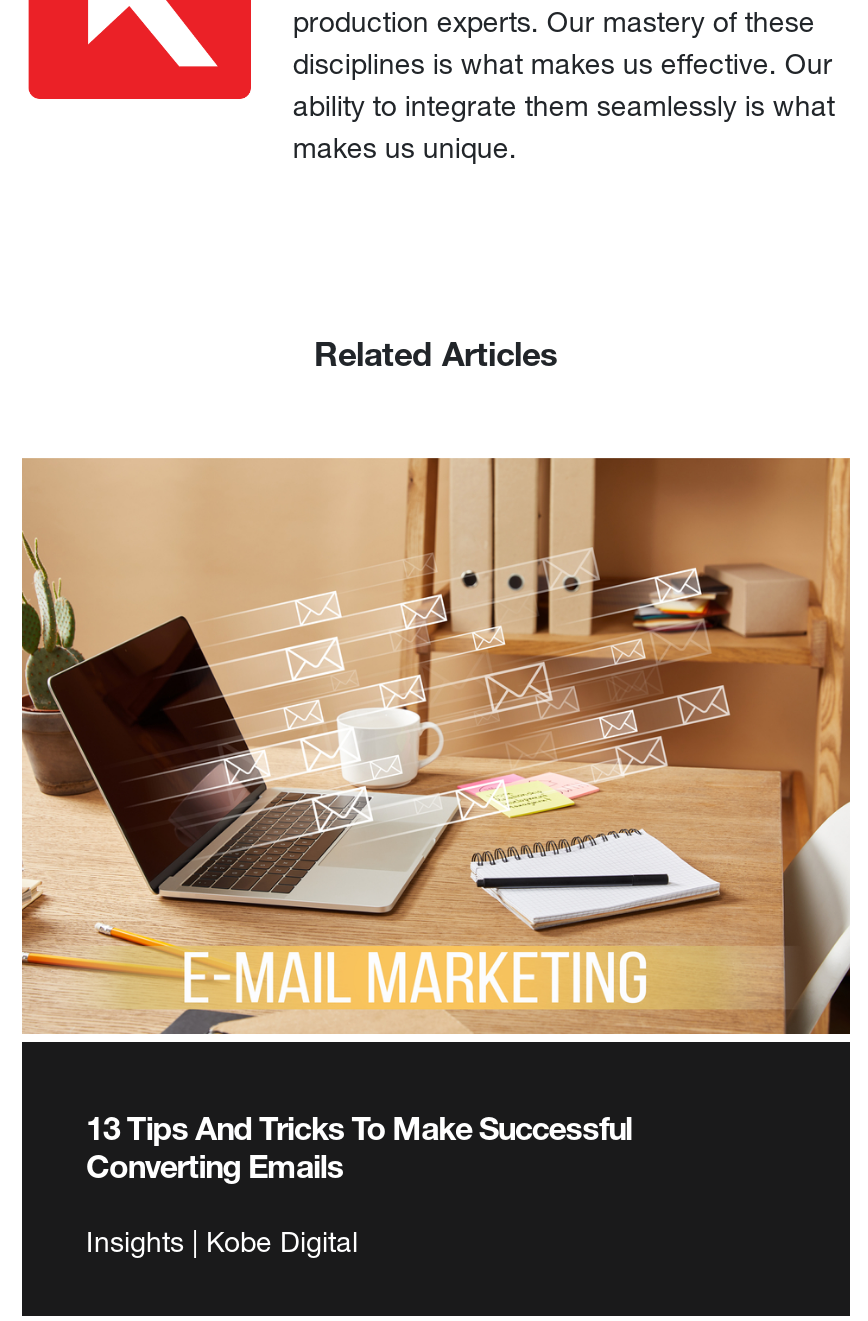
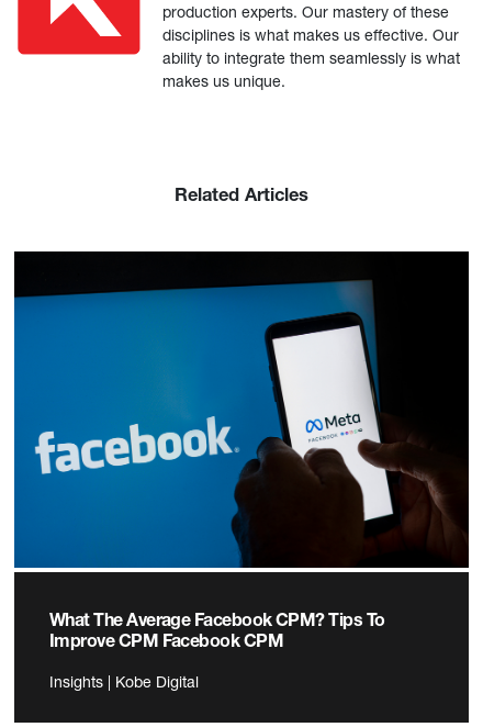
[20,456,852,1184] [image] | 13 Tips And Tricks To Make Successful | Converting Emails -> [13,250,470,650] [image] | What The Average Facebook CPM? Tips To | Improve CPM Facebook CPM

